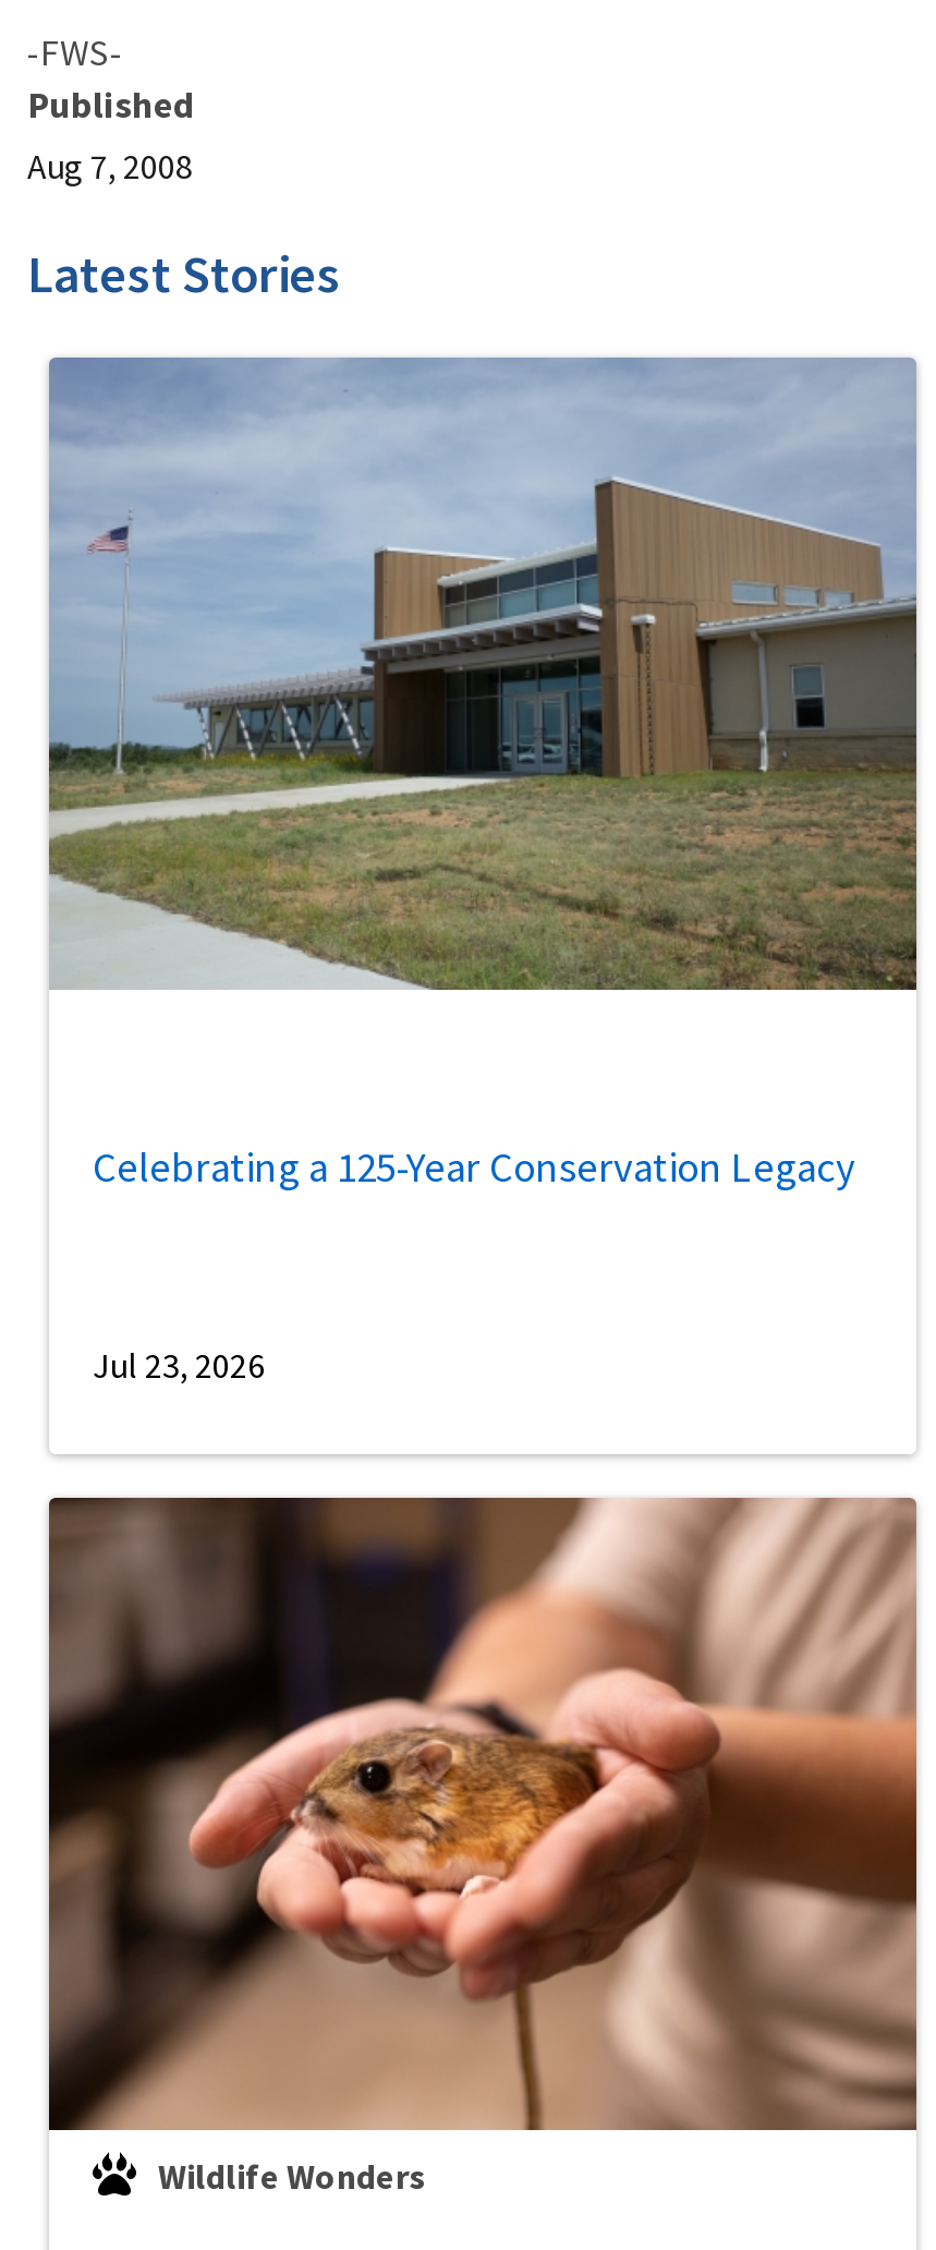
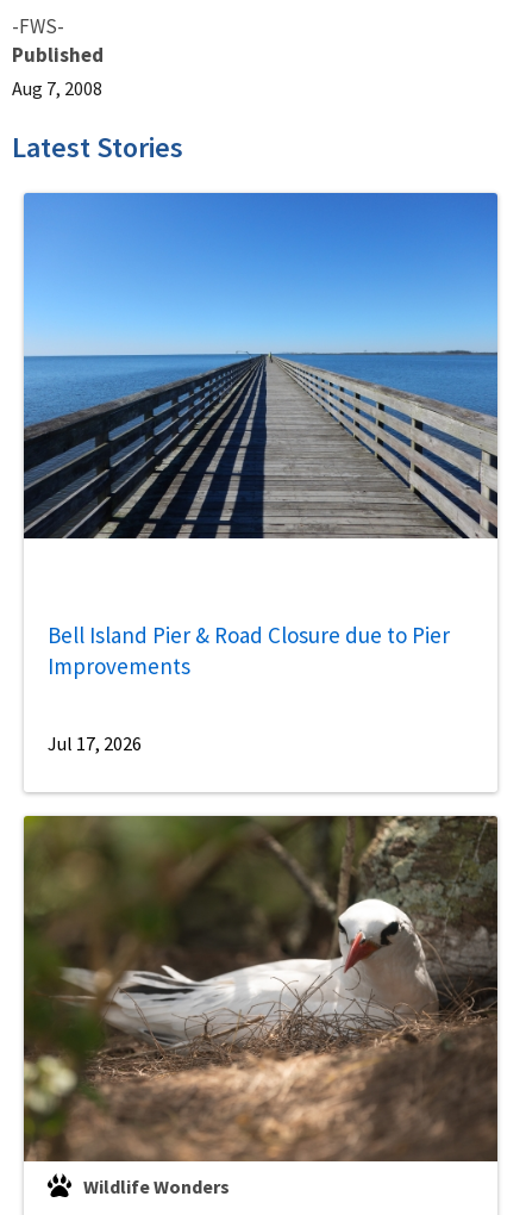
[47,358,919,992] [image] -> [23,193,499,540] [image]
[93,1141,858,1193] Celebrating a 125-Year Conservation Legacy -> [48,621,450,681] Bell Island Pier & Road Closure due to Pier | Improvements
[93,1343,265,1387] Jul 23, 2026 -> [48,732,142,755] Jul 17, 2026
[49,1496,919,2132] [image] -> [24,815,499,1163] [image]

